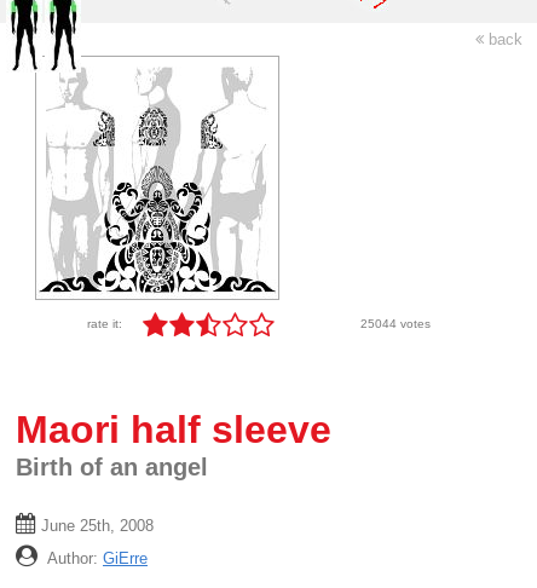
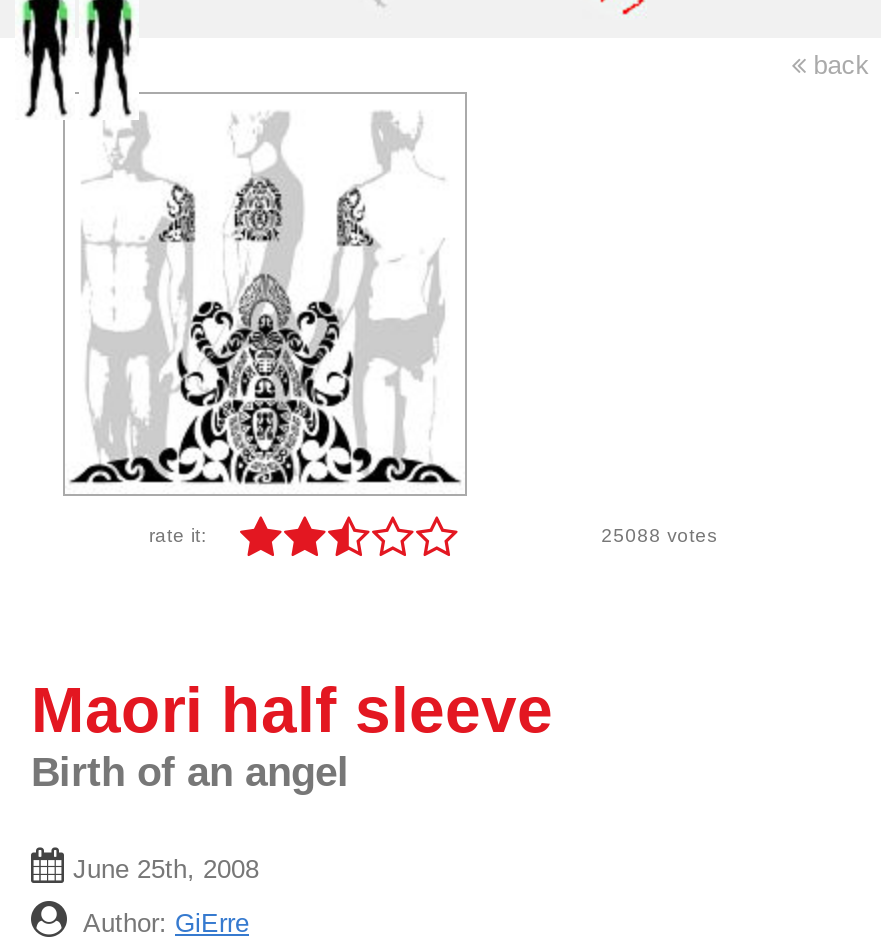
[361,317,431,330] 25044 votes -> [601,524,717,546] 25088 votes

